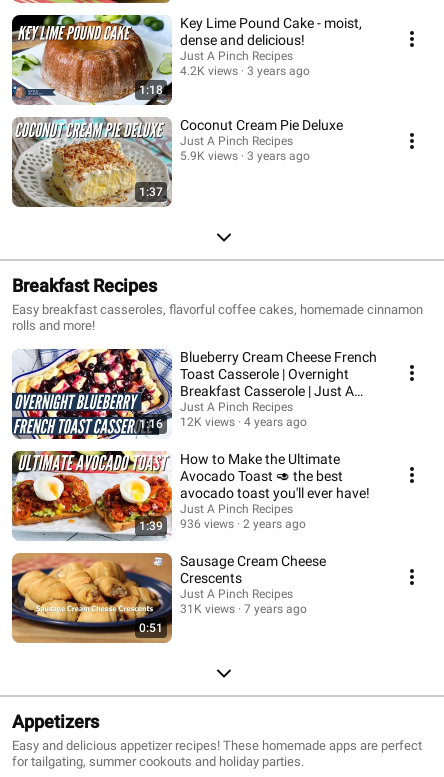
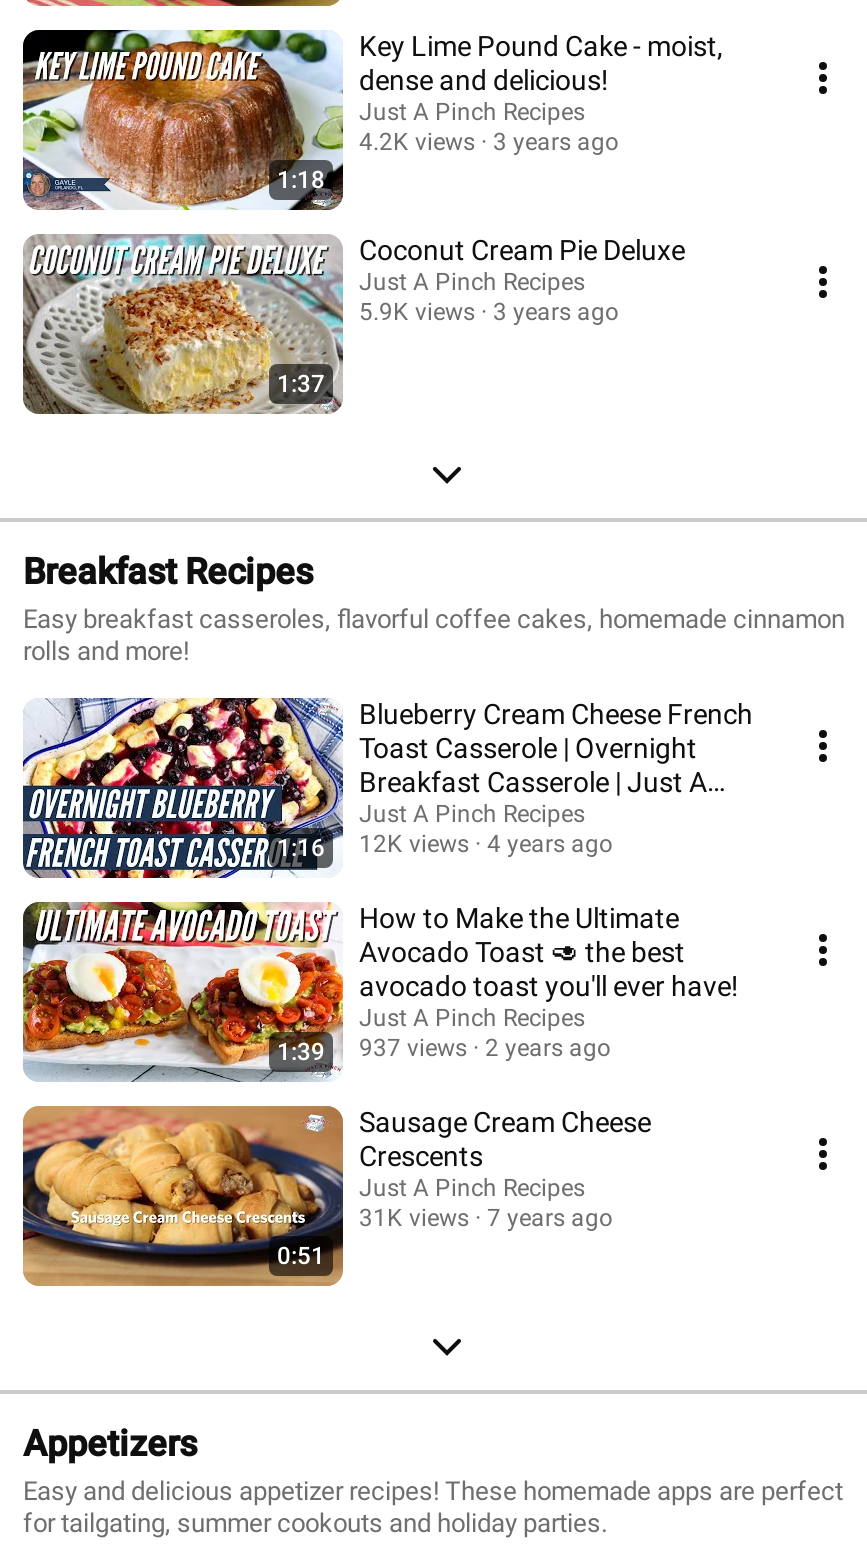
[139,516,306,532] 1:39 936 views 2 years ago -> [277,1033,611,1065] 1:39 937 views 2 years ago

